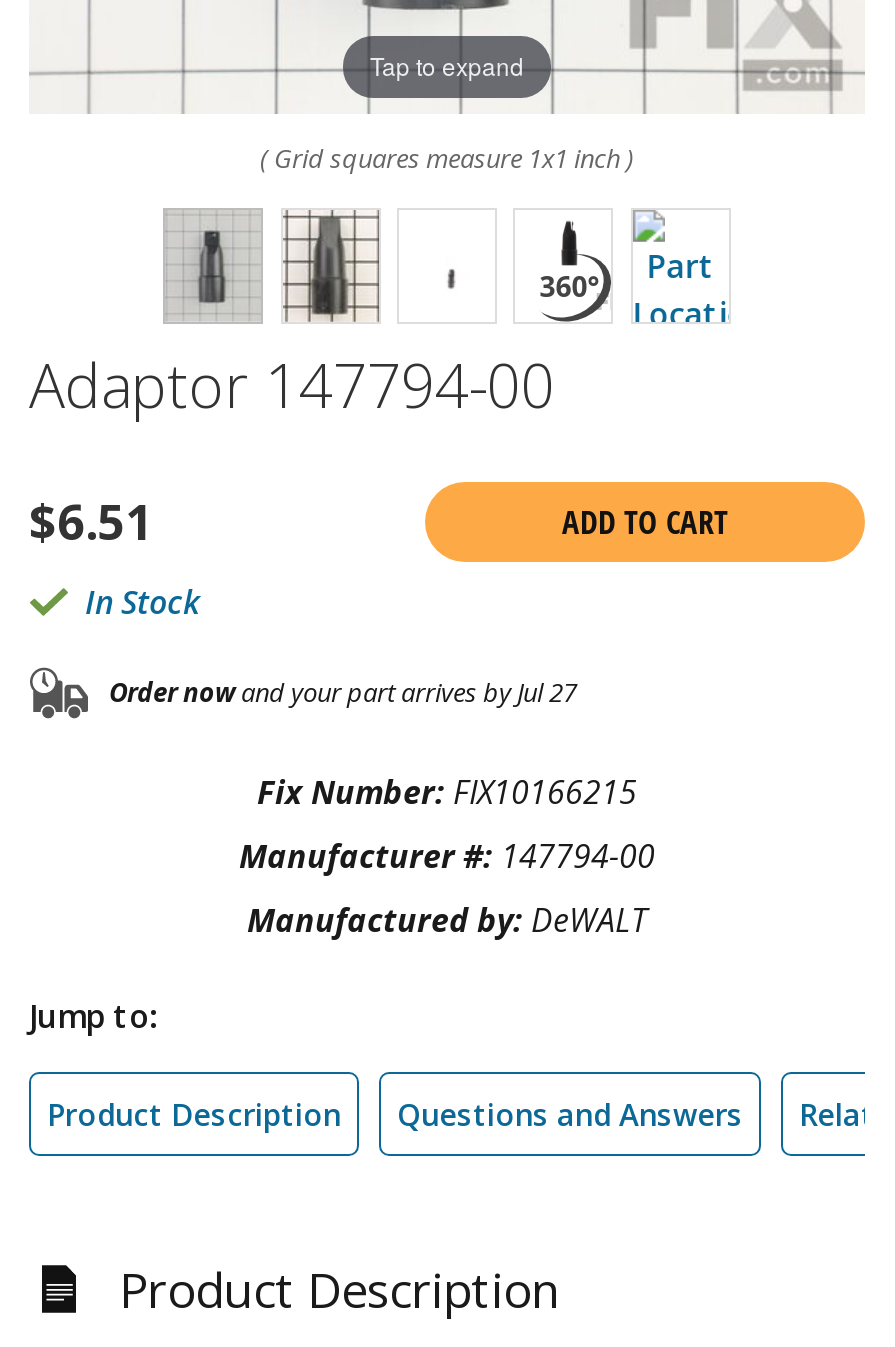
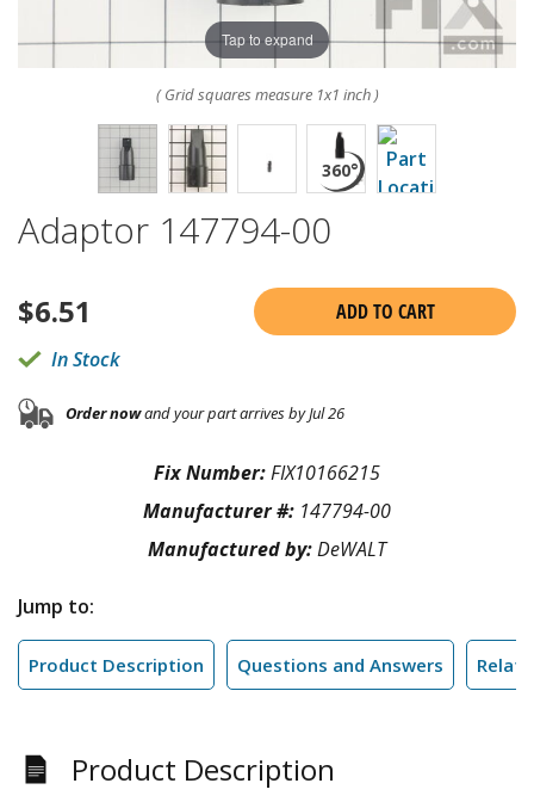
[109,675,577,711] Order nowand your part arrives by Jul 27 -> [66,403,344,424] Order nowand your part arrives by Jul 26

